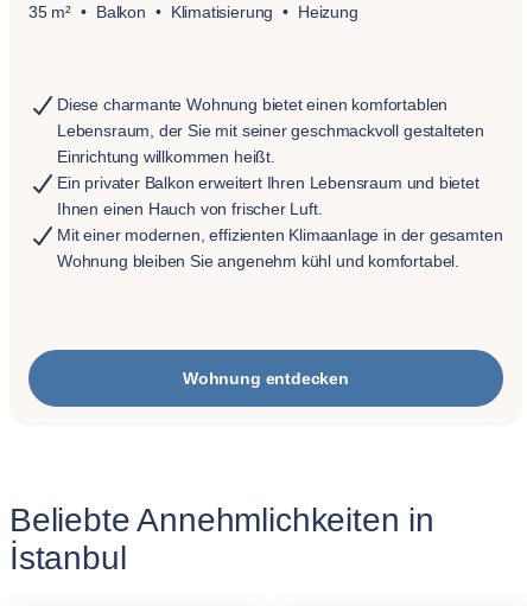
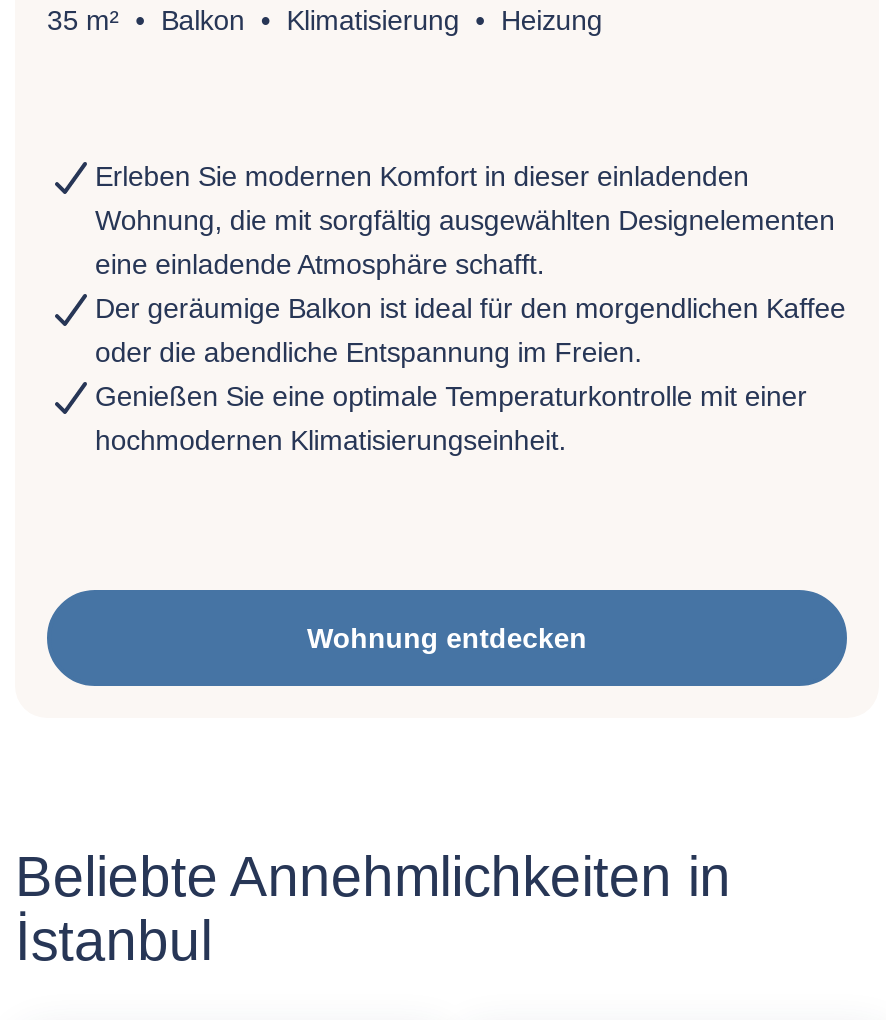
[57,95,503,270] Diese charmante Wohnung bietet einen komfortablen | Lebensraum, der Sie mit seiner geschmackvoll gestalteten | Einrichtung willkommen heißt. | Ein privater Balkon erweitert Ihren Lebensraum und bietet | Ihnen einen Hauch von frischer Luft. | Mit einer modernen, effizienten Klimaanlage in der gesamten | Wohnung bleiben Sie angenehm kühl und komfortabel. -> [95,160,846,456] Erleben Sie modernen Komfort in dieser einladenden | Wohnung, die mit sorgfältig ausgewählten Designelementen | eine einladende Atmosphäre schafft. | Der geräumige Balkon ist ideal für den morgendlichen Kaffee | oder die abendliche Entspannung im Freien. | Genießen Sie eine optimale Temperaturkontrolle mit einer | hochmodernen Klimatisierungseinheit.

